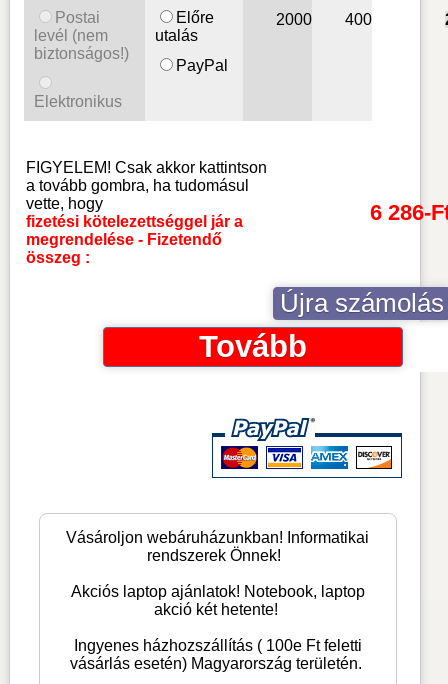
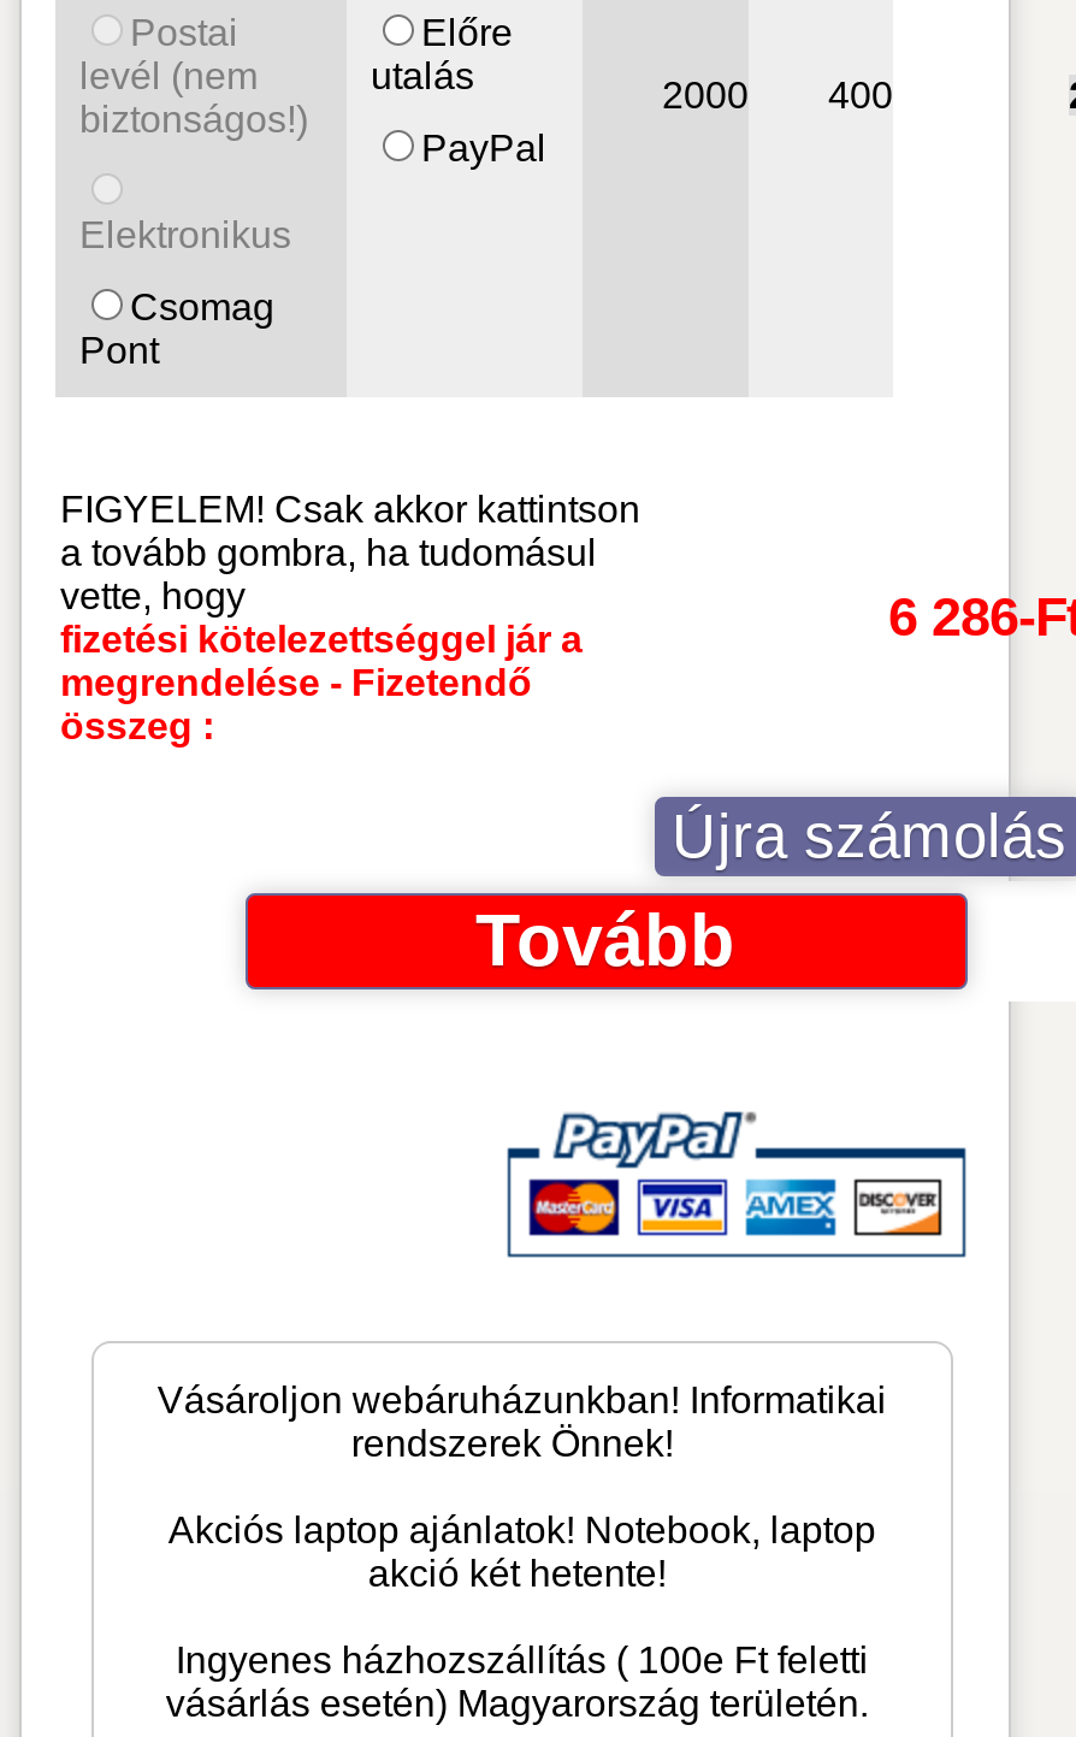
none -> [79,286,274,371] Csomag | Pont

